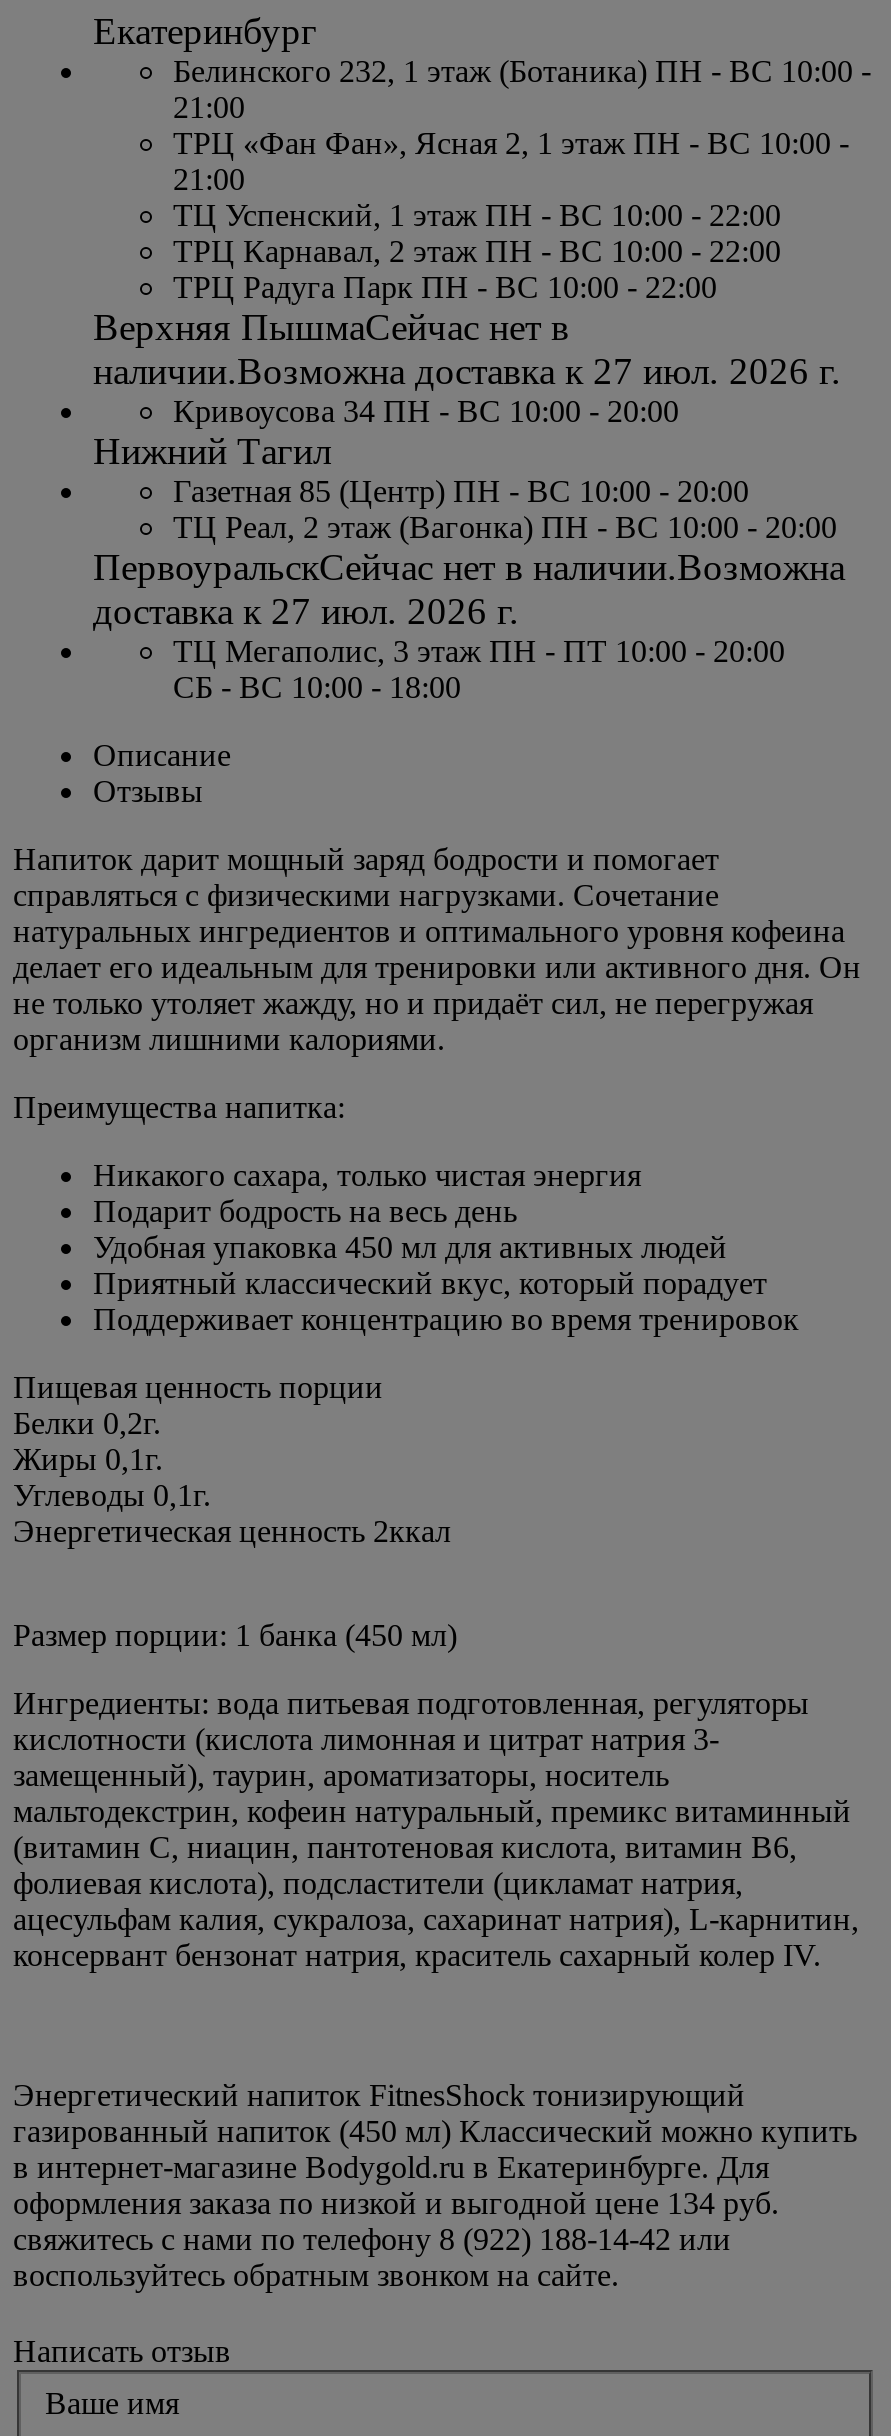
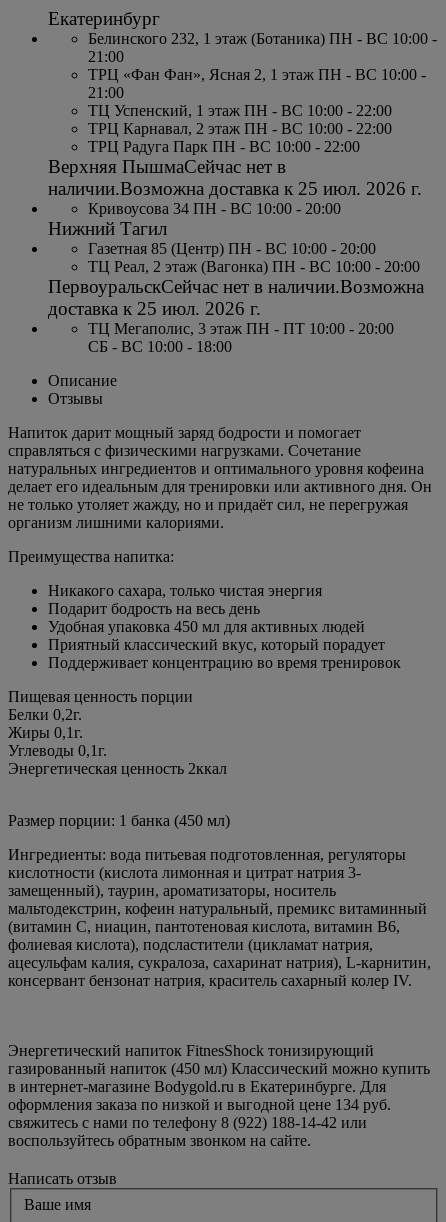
[93,351,841,393] наличии.Возможна доставка к 27 июл. 2026 г. -> [48,178,422,199] наличии.Возможна доставка к 25 июл. 2026 г.
[93,591,519,633] доставка к 27 июл. 2026 г. -> [48,298,261,319] доставка к 25 июл. 2026 г.

